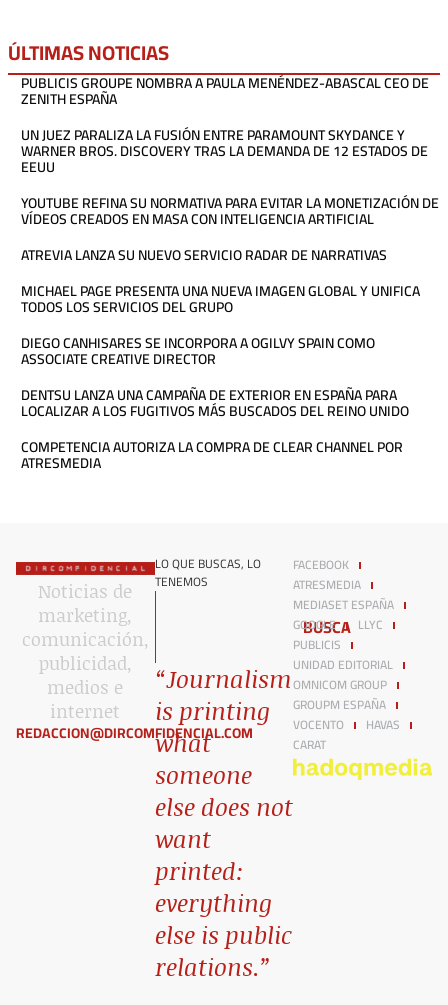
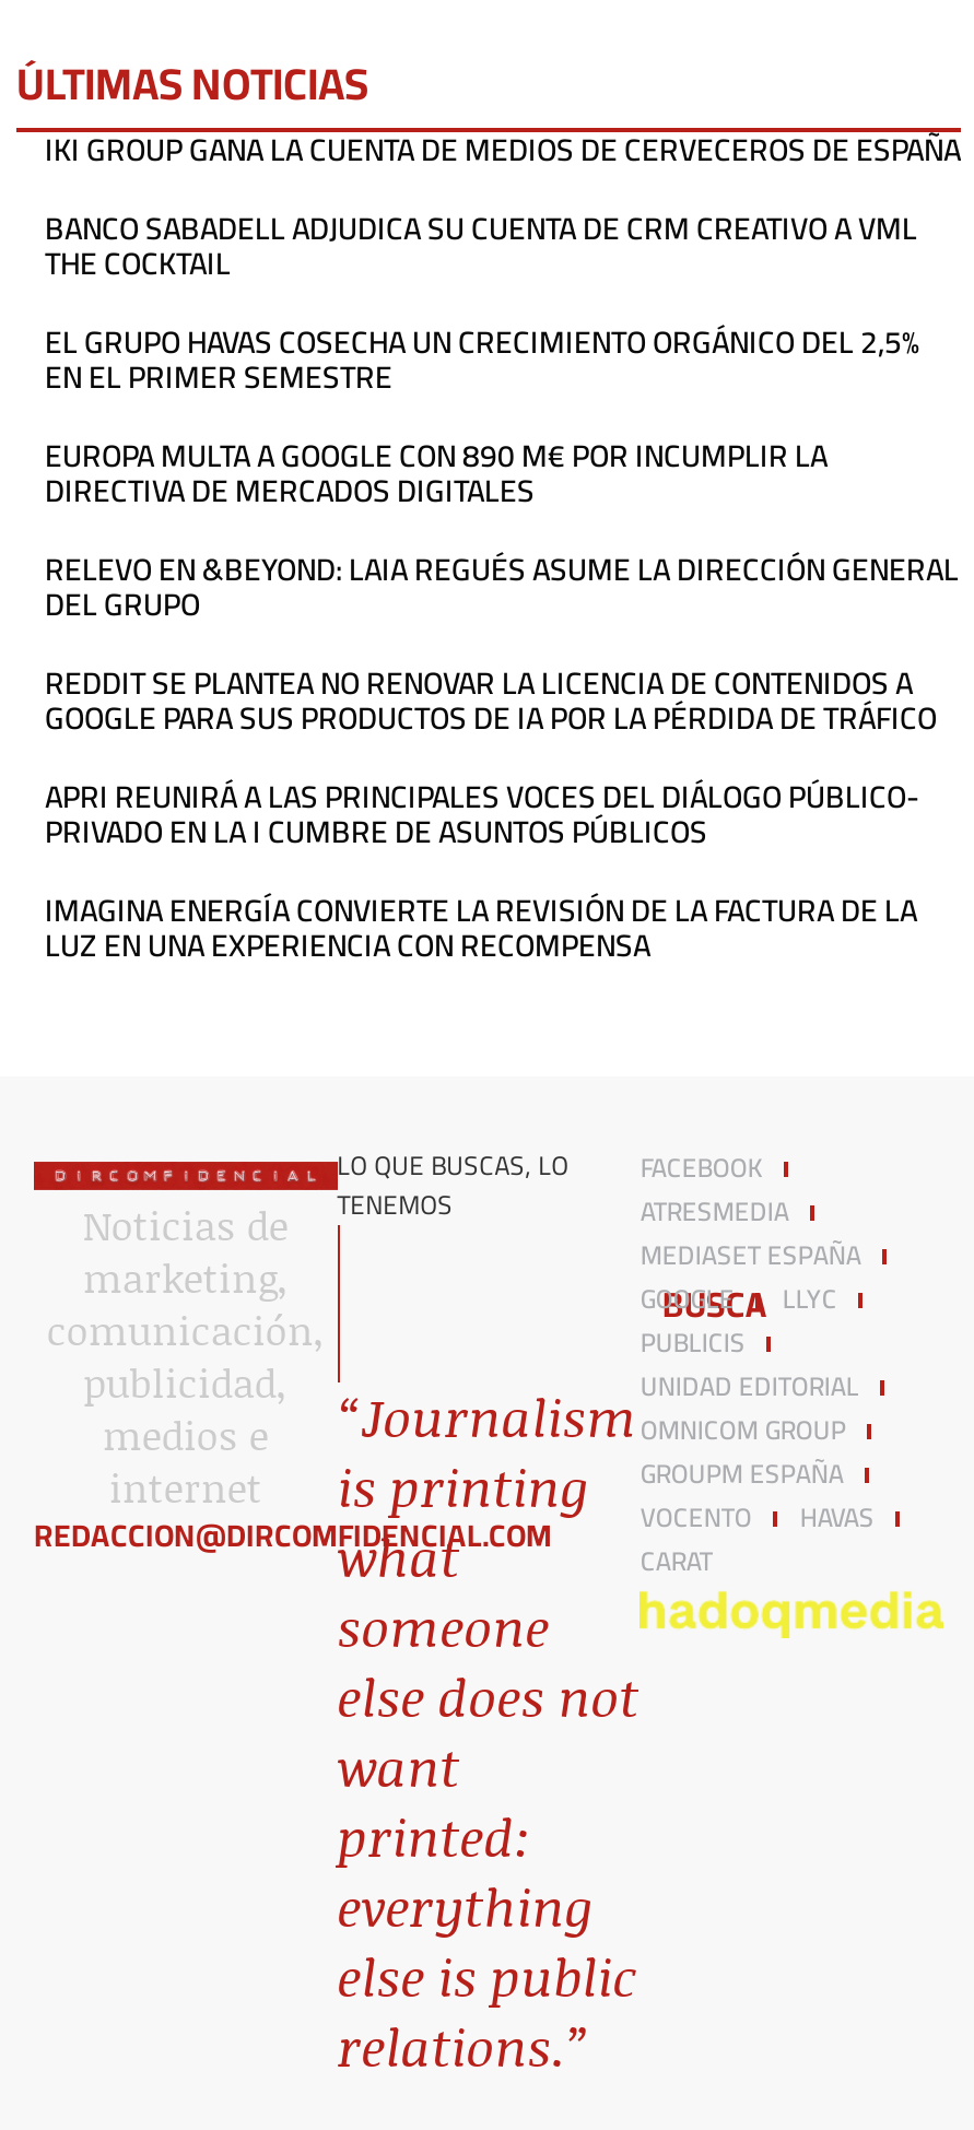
[21,70,439,476] PUBLICIS GROUPE NOMBRA A PAULA MENÉNDEZ-ABASCAL CEO DE | ZENITH ESPAÑA | UN JUEZ PARALIZA LA FUSIÓN ENTRE PARAMOUNT SKYDANCE Y | WARNER BROS. DISCOVERY TRAS LA DEMANDA DE 12 ESTADOS DE | EEUU | YOUTUBE REFINA SU NORMATIVA PARA EVITAR LA MONETIZACIÓN DE | VÍDEOS CREADOS EN MASA CON INTELIGENCIA ARTIFICIAL | ATREVIA LANZA SU NUEVO SERVICIO RADAR DE NARRATIVAS | MICHAEL PAGE PRESENTA UNA NUEVA IMAGEN GLOBAL Y UNIFICA | TODOS LOS SERVICIOS DEL GRUPO | DIEGO CANHISARES SE INCORPORA A OGILVY SPAIN COMO | ASSOCIATE CREATIVE DIRECTOR | DENTSU LANZA UNA CAMPAÑA DE EXTERIOR EN ESPAÑA PARA | LOCALIZAR A LOS FUGITIVOS MÁS BUSCADOS DEL REINO UNIDO | COMPETENCIA AUTORIZA LA COMPRA DE CLEAR CHANNEL POR | ATRESMEDIA -> [45,121,961,974] IKI GROUP GANA LA CUENTA DE MEDIOS DE CERVECEROS DE ESPAÑA | BANCO SABADELL ADJUDICA SU CUENTA DE CRM CREATIVO A VML | THE COCKTAIL | EL GRUPO HAVAS COSECHA UN CRECIMIENTO ORGÁNICO DEL 2,5% | EN EL PRIMER SEMESTRE | EUROPA MULTA A GOOGLE CON 890 M€ POR INCUMPLIR LA | DIRECTIVA DE MERCADOS DIGITALES | RELEVO EN &BEYOND: LAIA REGUÉS ASUME LA DIRECCIÓN GENERAL | DEL GRUPO | REDDIT SE PLANTEA NO RENOVAR LA LICENCIA DE CONTENIDOS A | GOOGLE PARA SUS PRODUCTOS DE IA POR LA PÉRDIDA DE TRÁFICO | APRI REUNIRÁ A LAS PRINCIPALES VOCES DEL DIÁLOGO PÚBLICO- | PRIVADO EN LA I CUMBRE DE ASUNTOS PÚBLICOS | IMAGINA ENERGÍA CONVIERTE LA REVISIÓN DE LA FACTURA DE LA | LUZ EN UNA EXPERIENCIA CON RECOMPENSA

